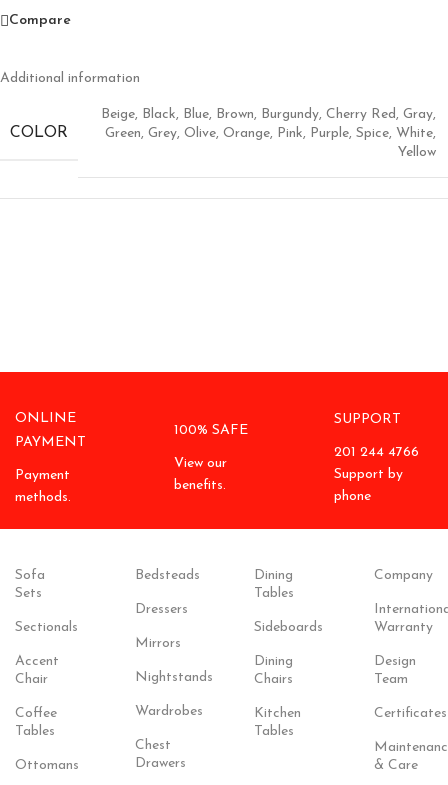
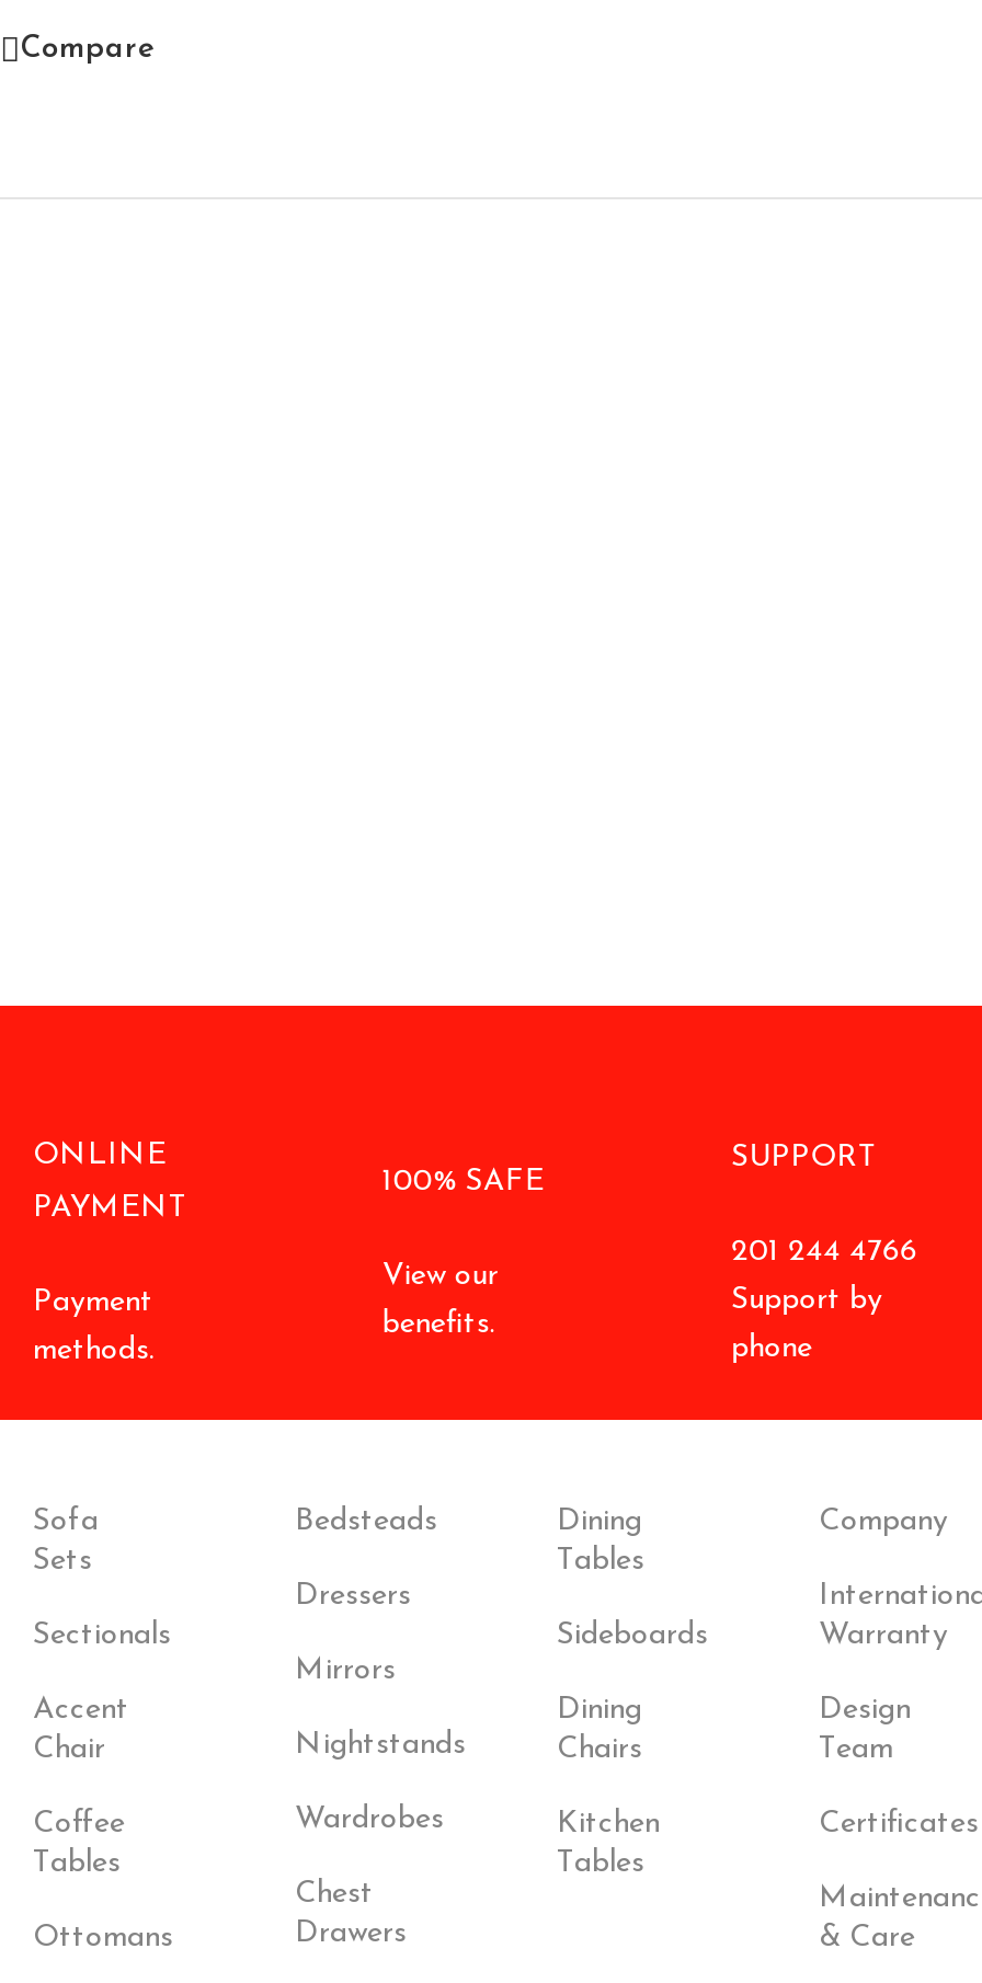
[0,71,140,141] Additional information | COLOR -> none
[101,107,436,160] Beige, Black, Blue, Brown, Burgundy, Cherry Red, Gray, | Green, Grey, Olive, Orange, Pink, Purple, Spice, White, | Yellow -> none

